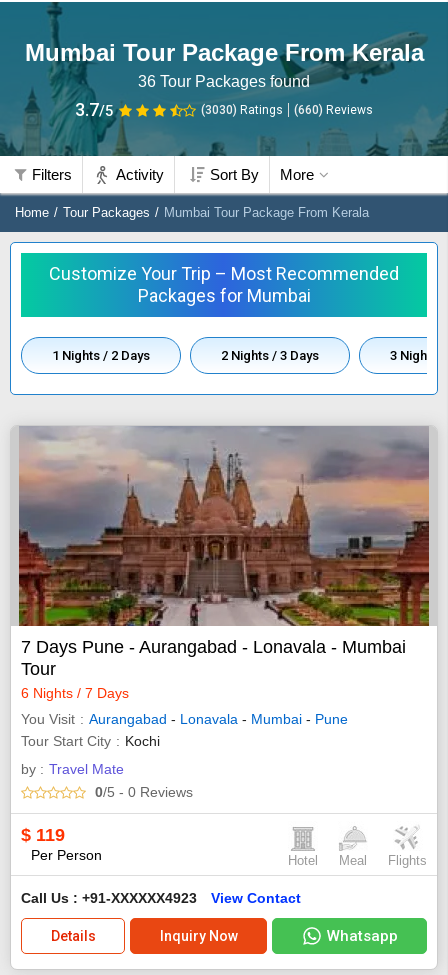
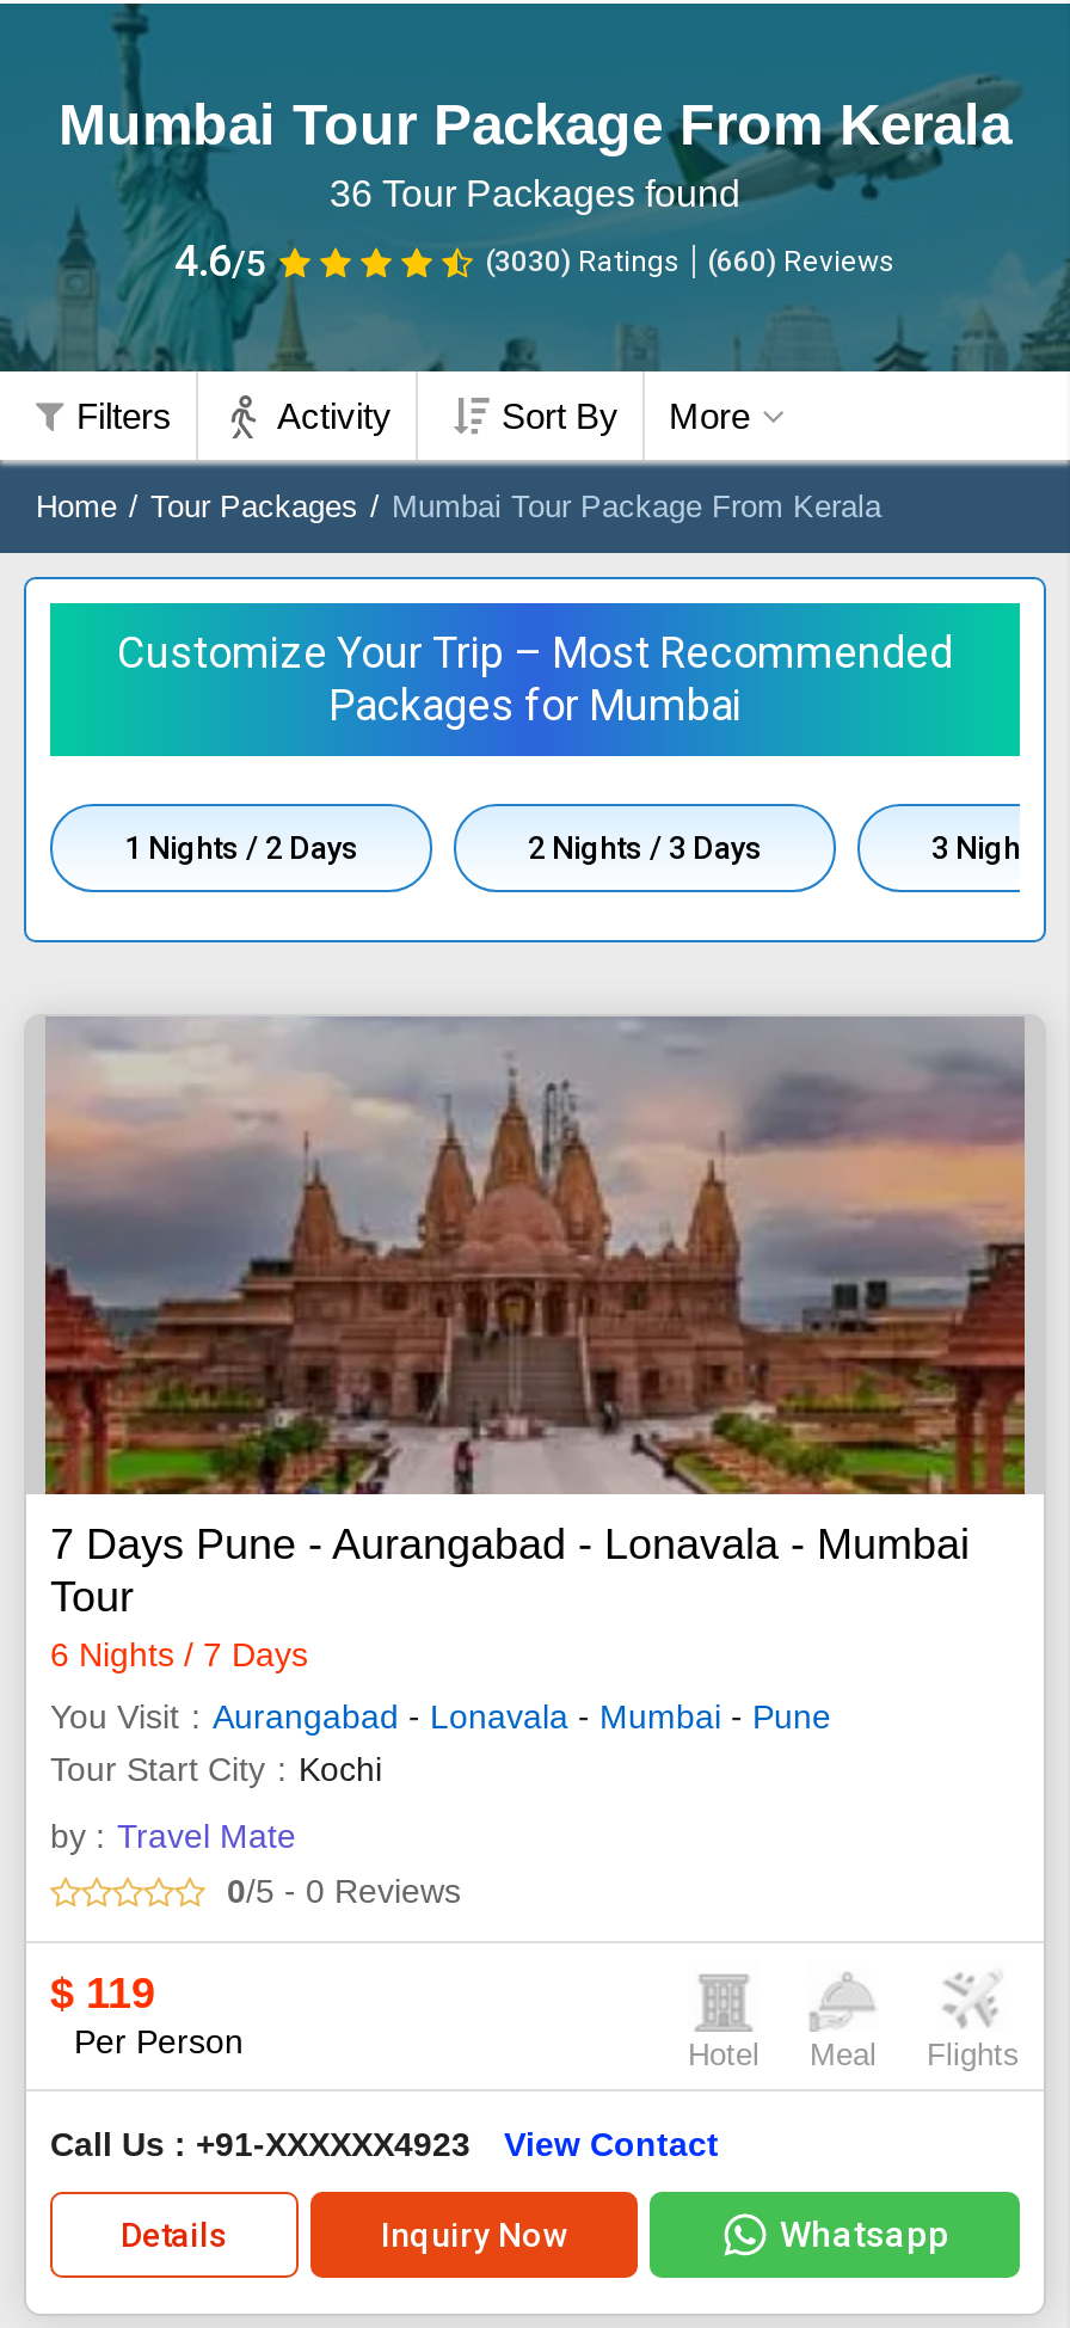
[75,98,114,119] 3.7/5 -> [174,234,267,284] 4.6/5

